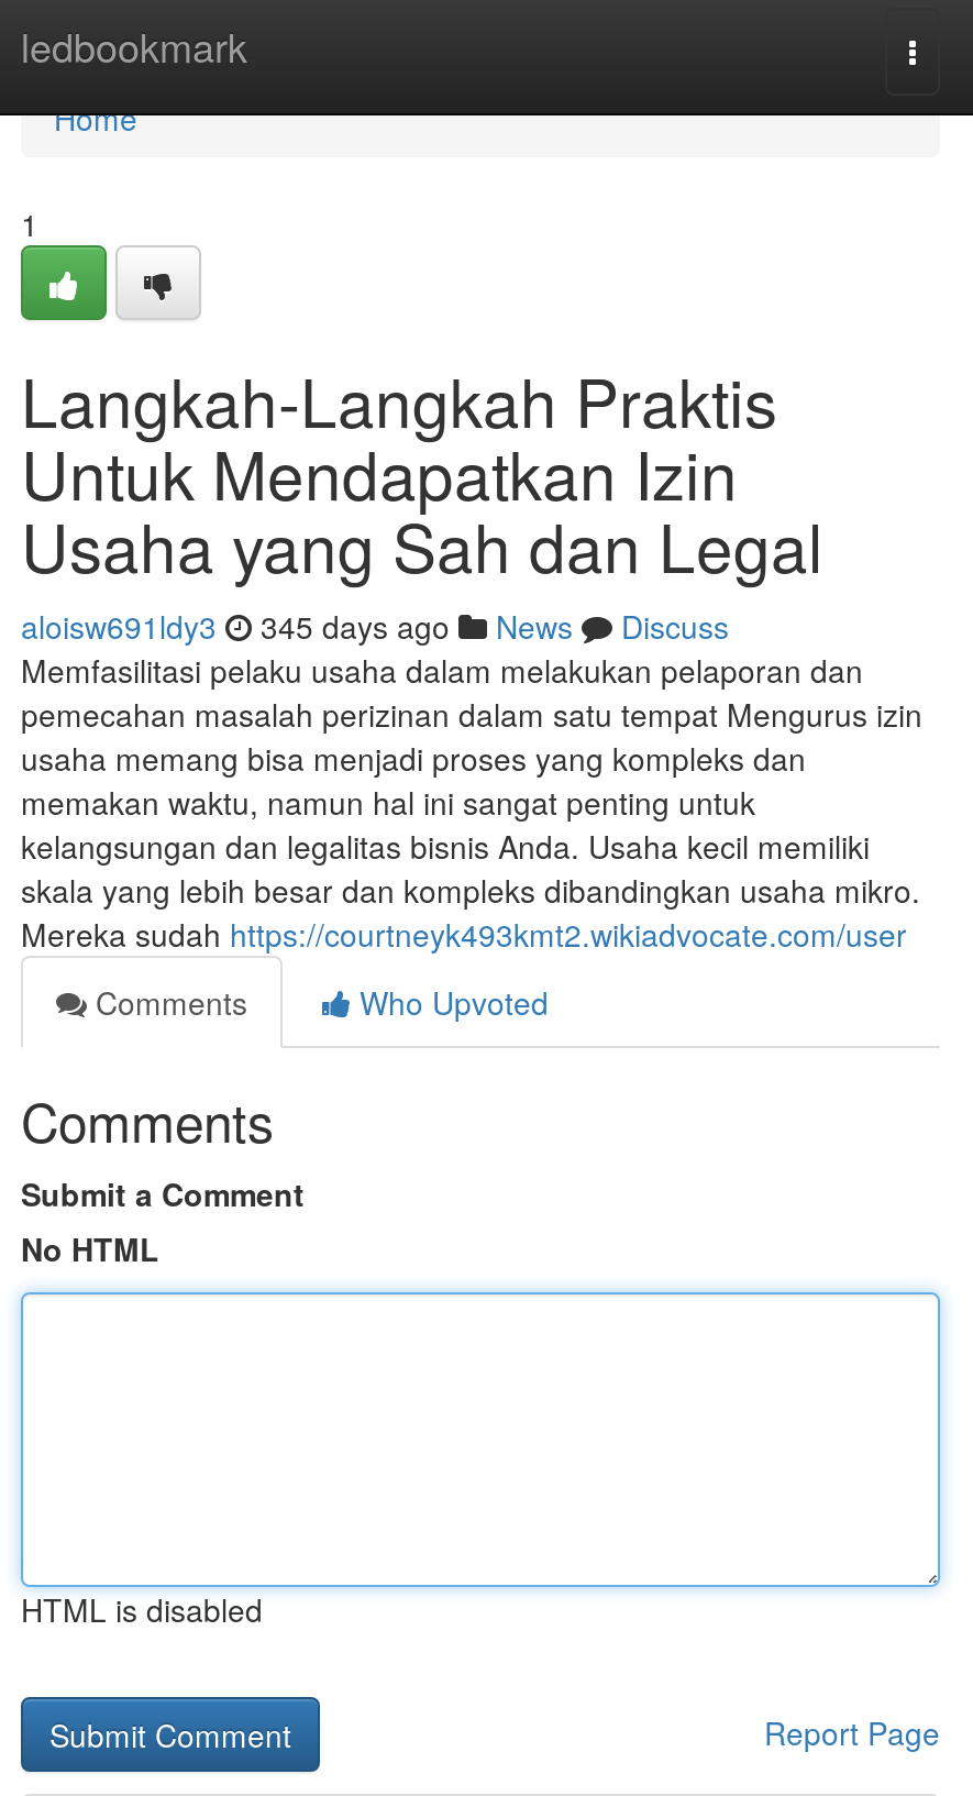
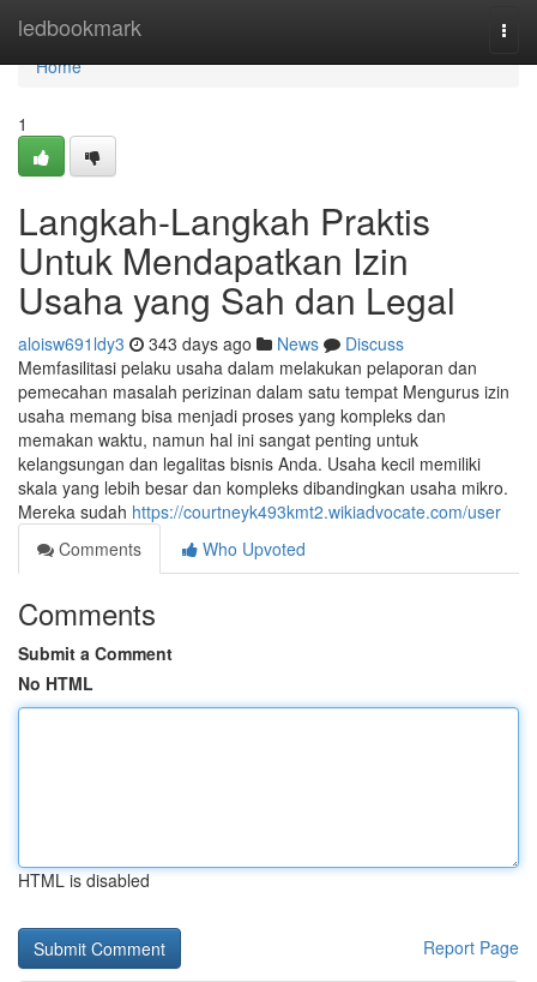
[21,604,729,648] aloisw691ldy3 345 days ago News Discuss -> [18,331,404,355] aloisw691ldy3 343 days ago News Discuss

